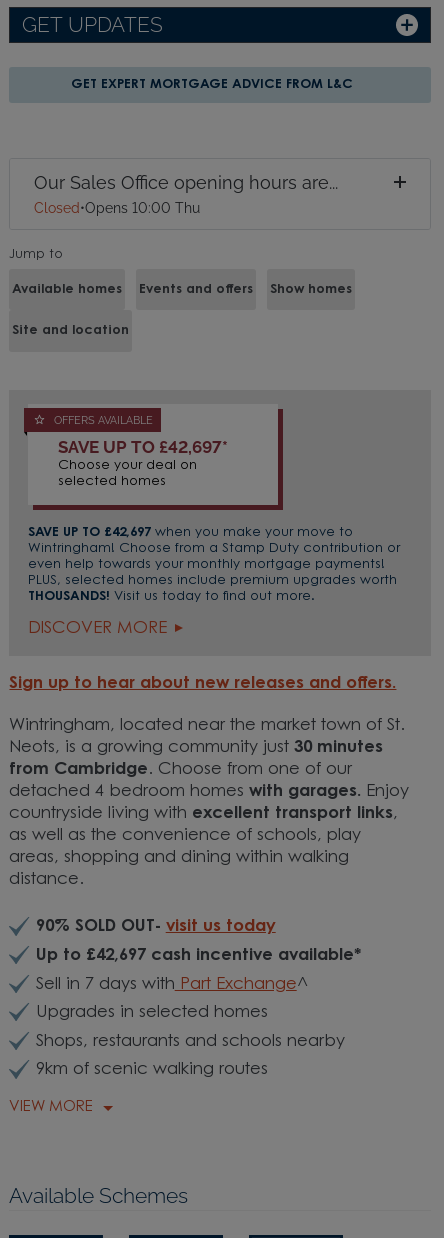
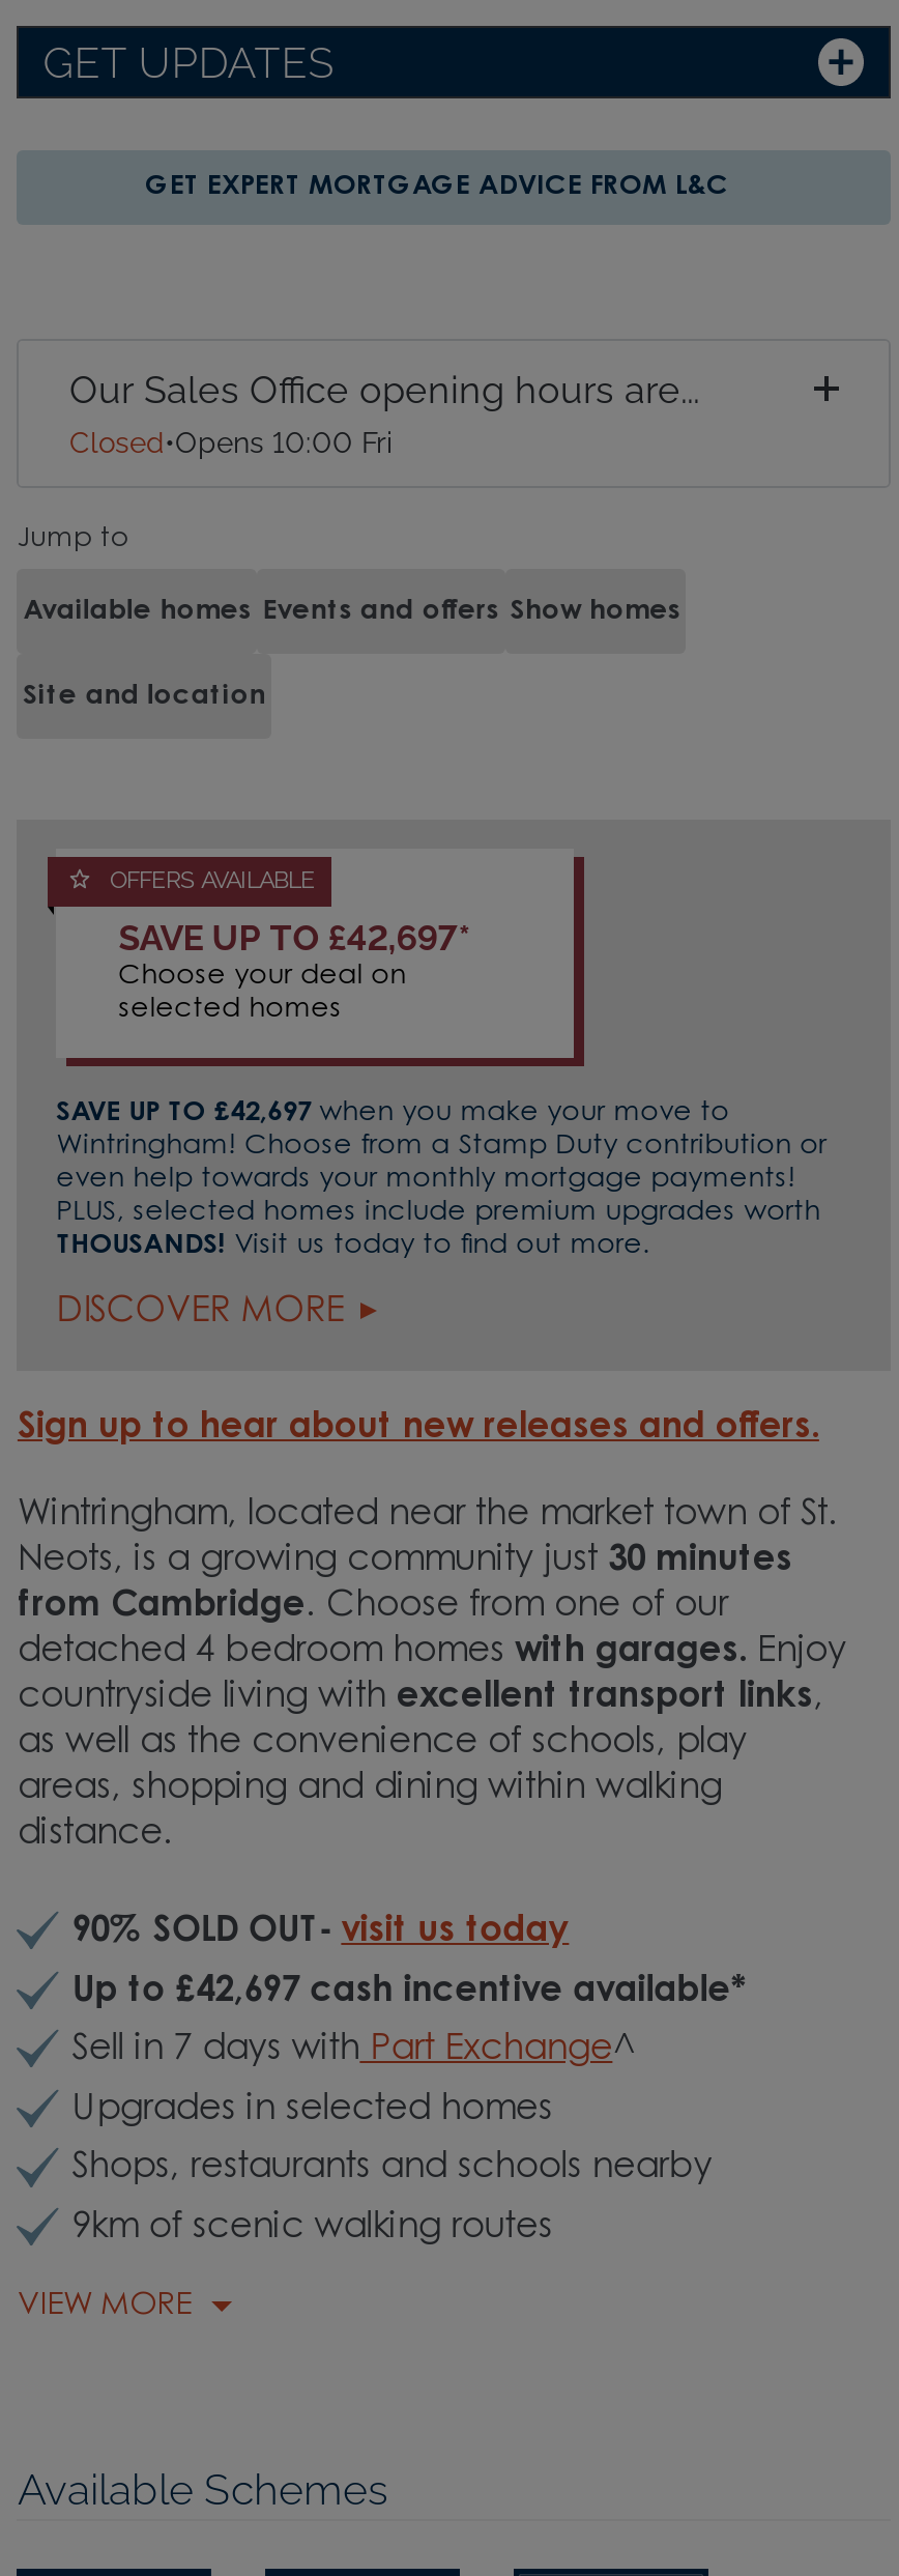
[34,200,200,216] Closed•Opens 10:00 Thu -> [69,426,392,459] Closed•Opens 10:00 Fri

